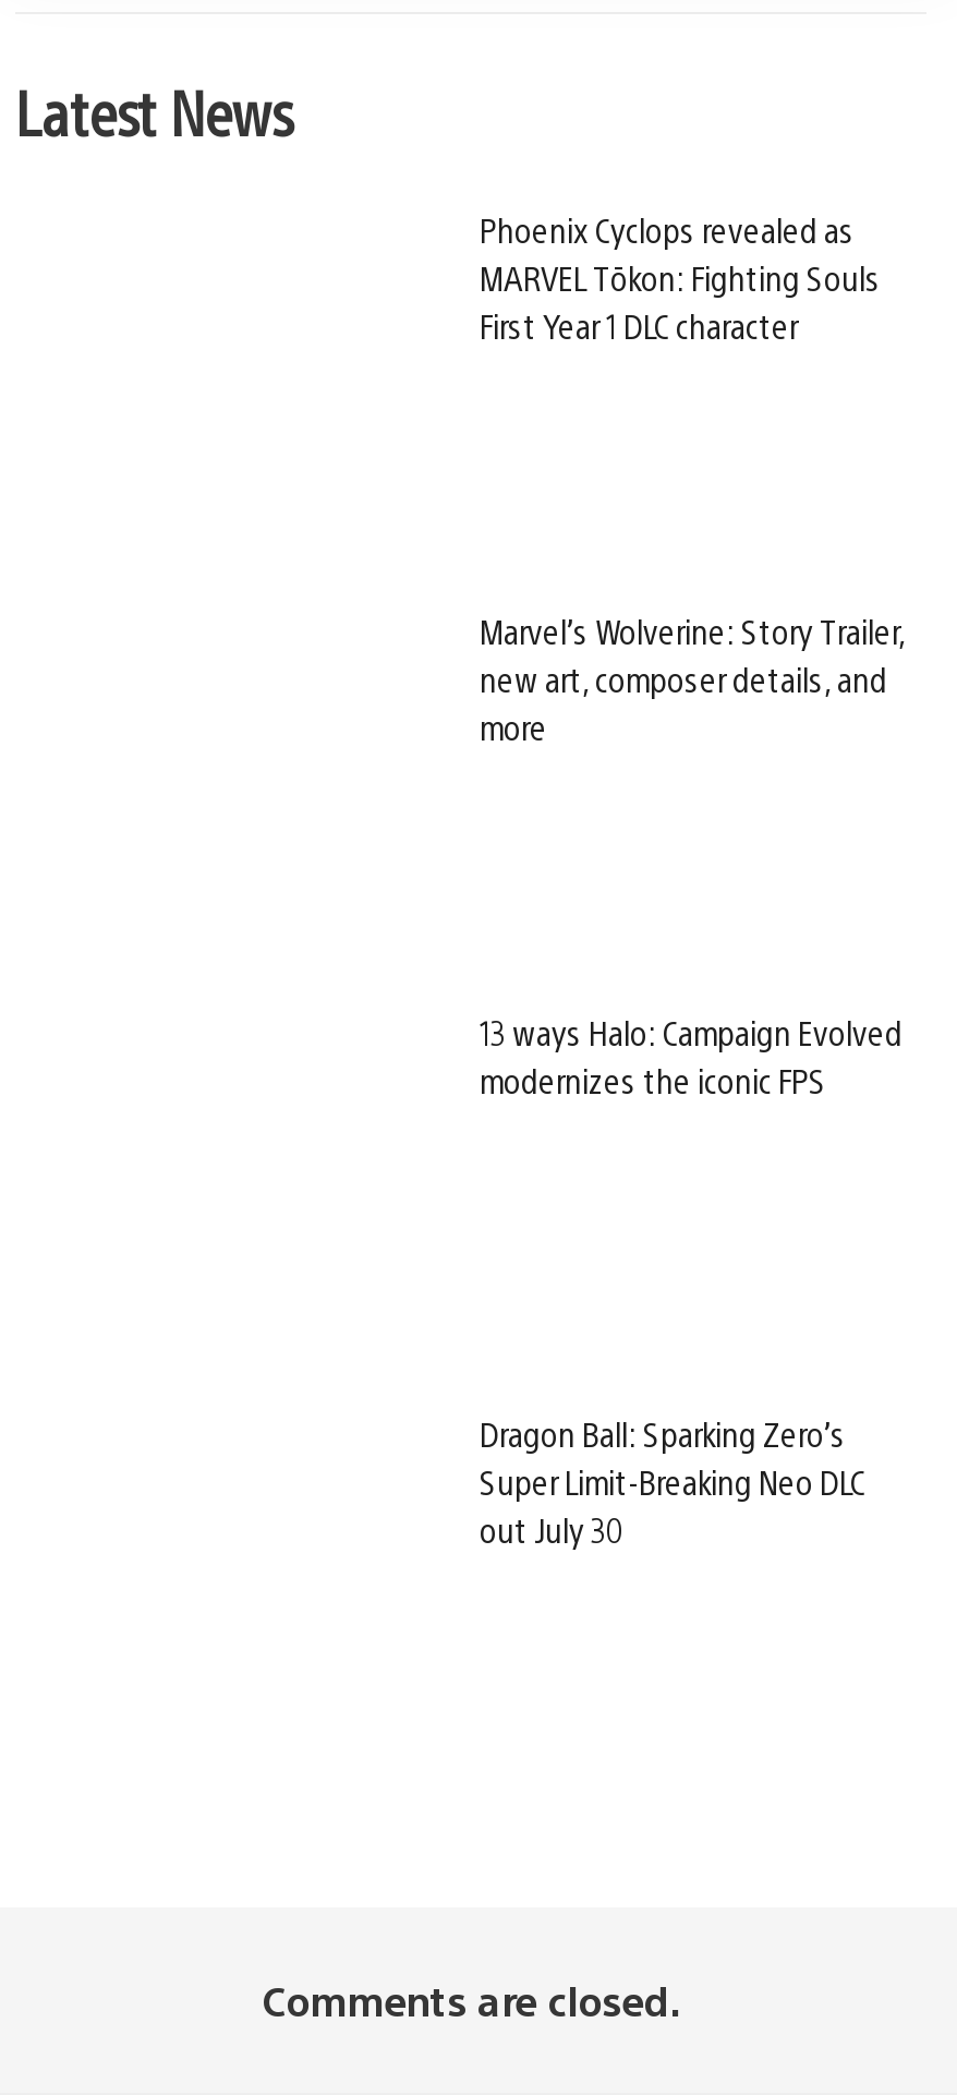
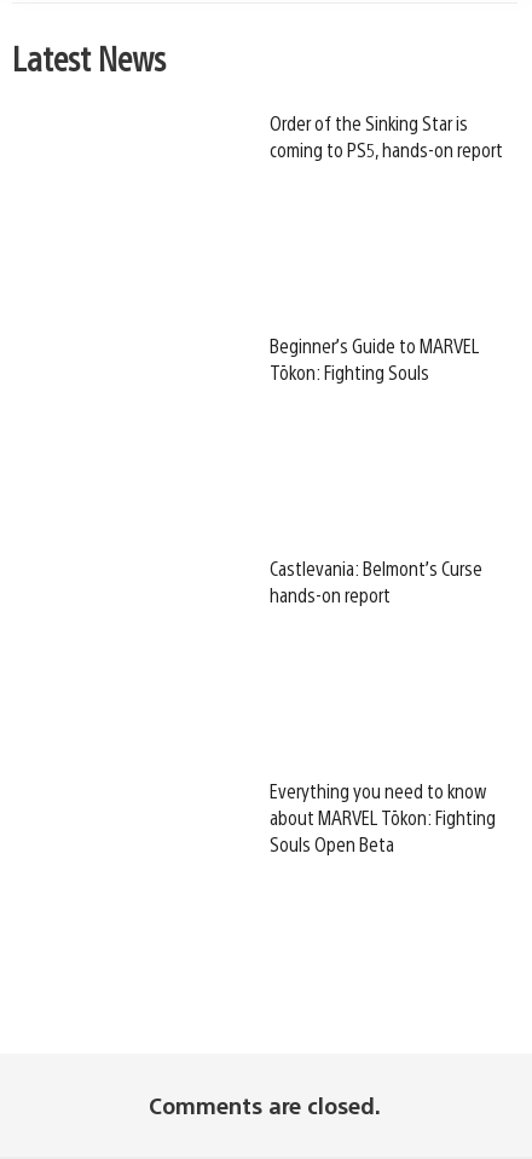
[480,205,881,347] Phoenix Cyclops revealed as | MARVEL Tōkon: Fighting Souls | First Year 1 DLC character -> [270,109,503,162] Order of the Sinking Star is | coming to PS5, hands-on report
[480,606,905,748] Marvel’s Wolverine: Story Trailer, | new art, composer details, and | more -> [270,332,479,384] Beginner’s Guide to MARVEL | Tōkon: Fighting Souls
[480,1008,903,1101] 13 ways Halo: Campaign Evolved | modernizes the iconic FPS -> [270,555,482,607] Castlevania: Belmont’s Curse | hands-on report
[480,1409,865,1551] Dragon Ball: Sparking Zero’s | Super Limit-Breaking Neo DLC | out July 30 -> [270,777,496,856] Everything you need to know | about MARVEL Tōkon: Fighting | Souls Open Beta

